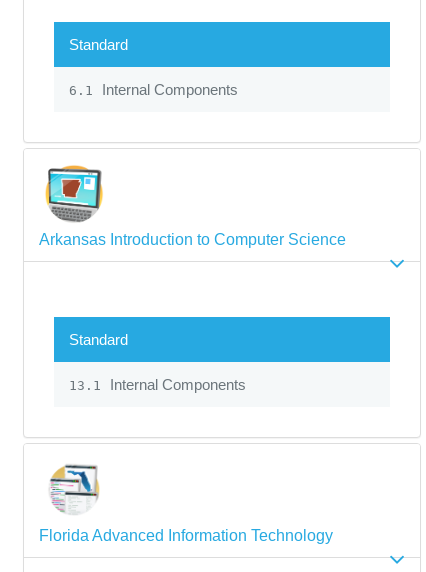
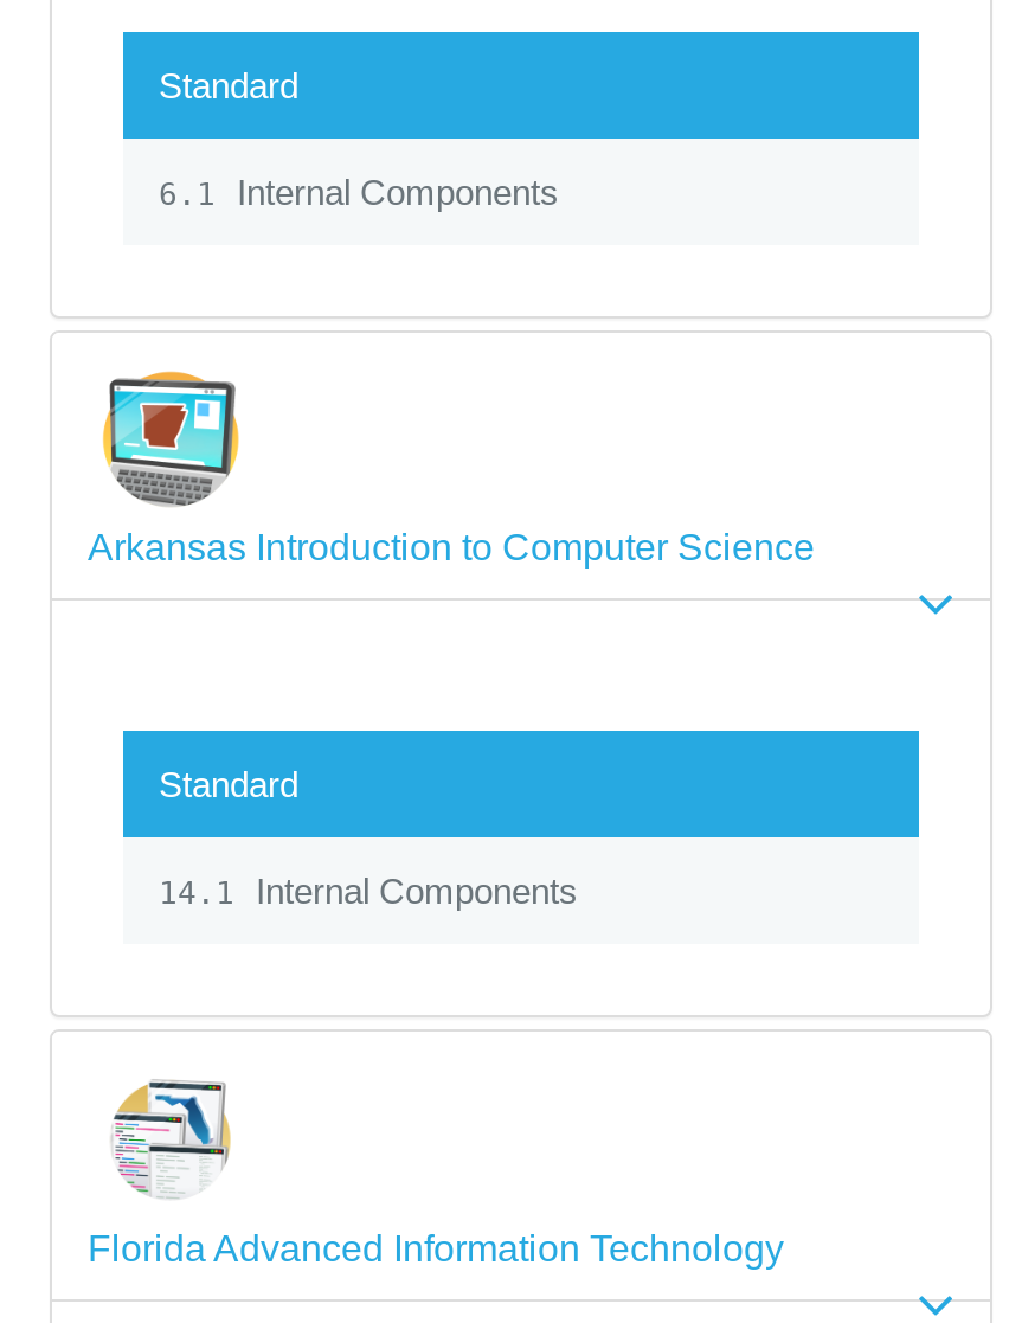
[69,376,246,393] 13.1 Internal Components -> [159,870,578,910] 14.1 Internal Components

